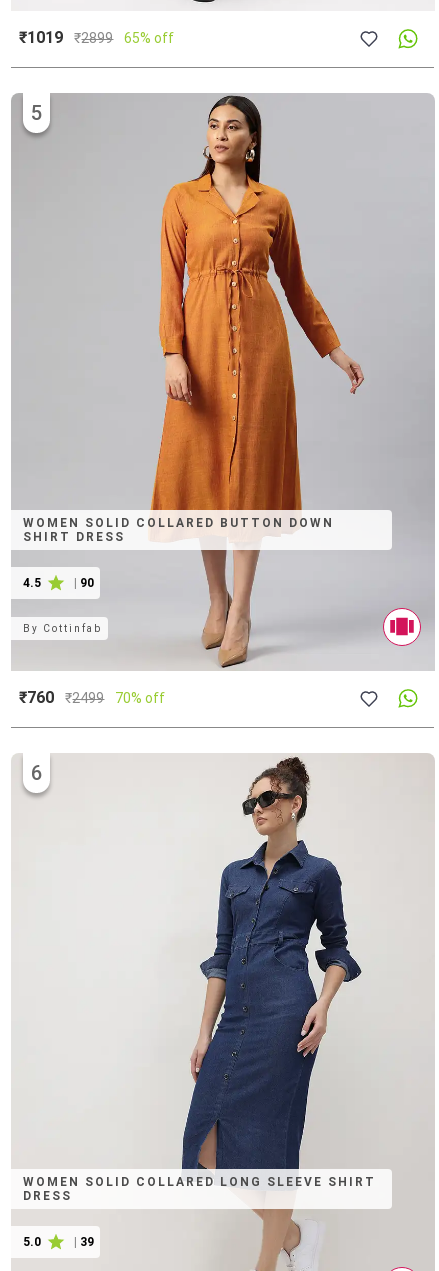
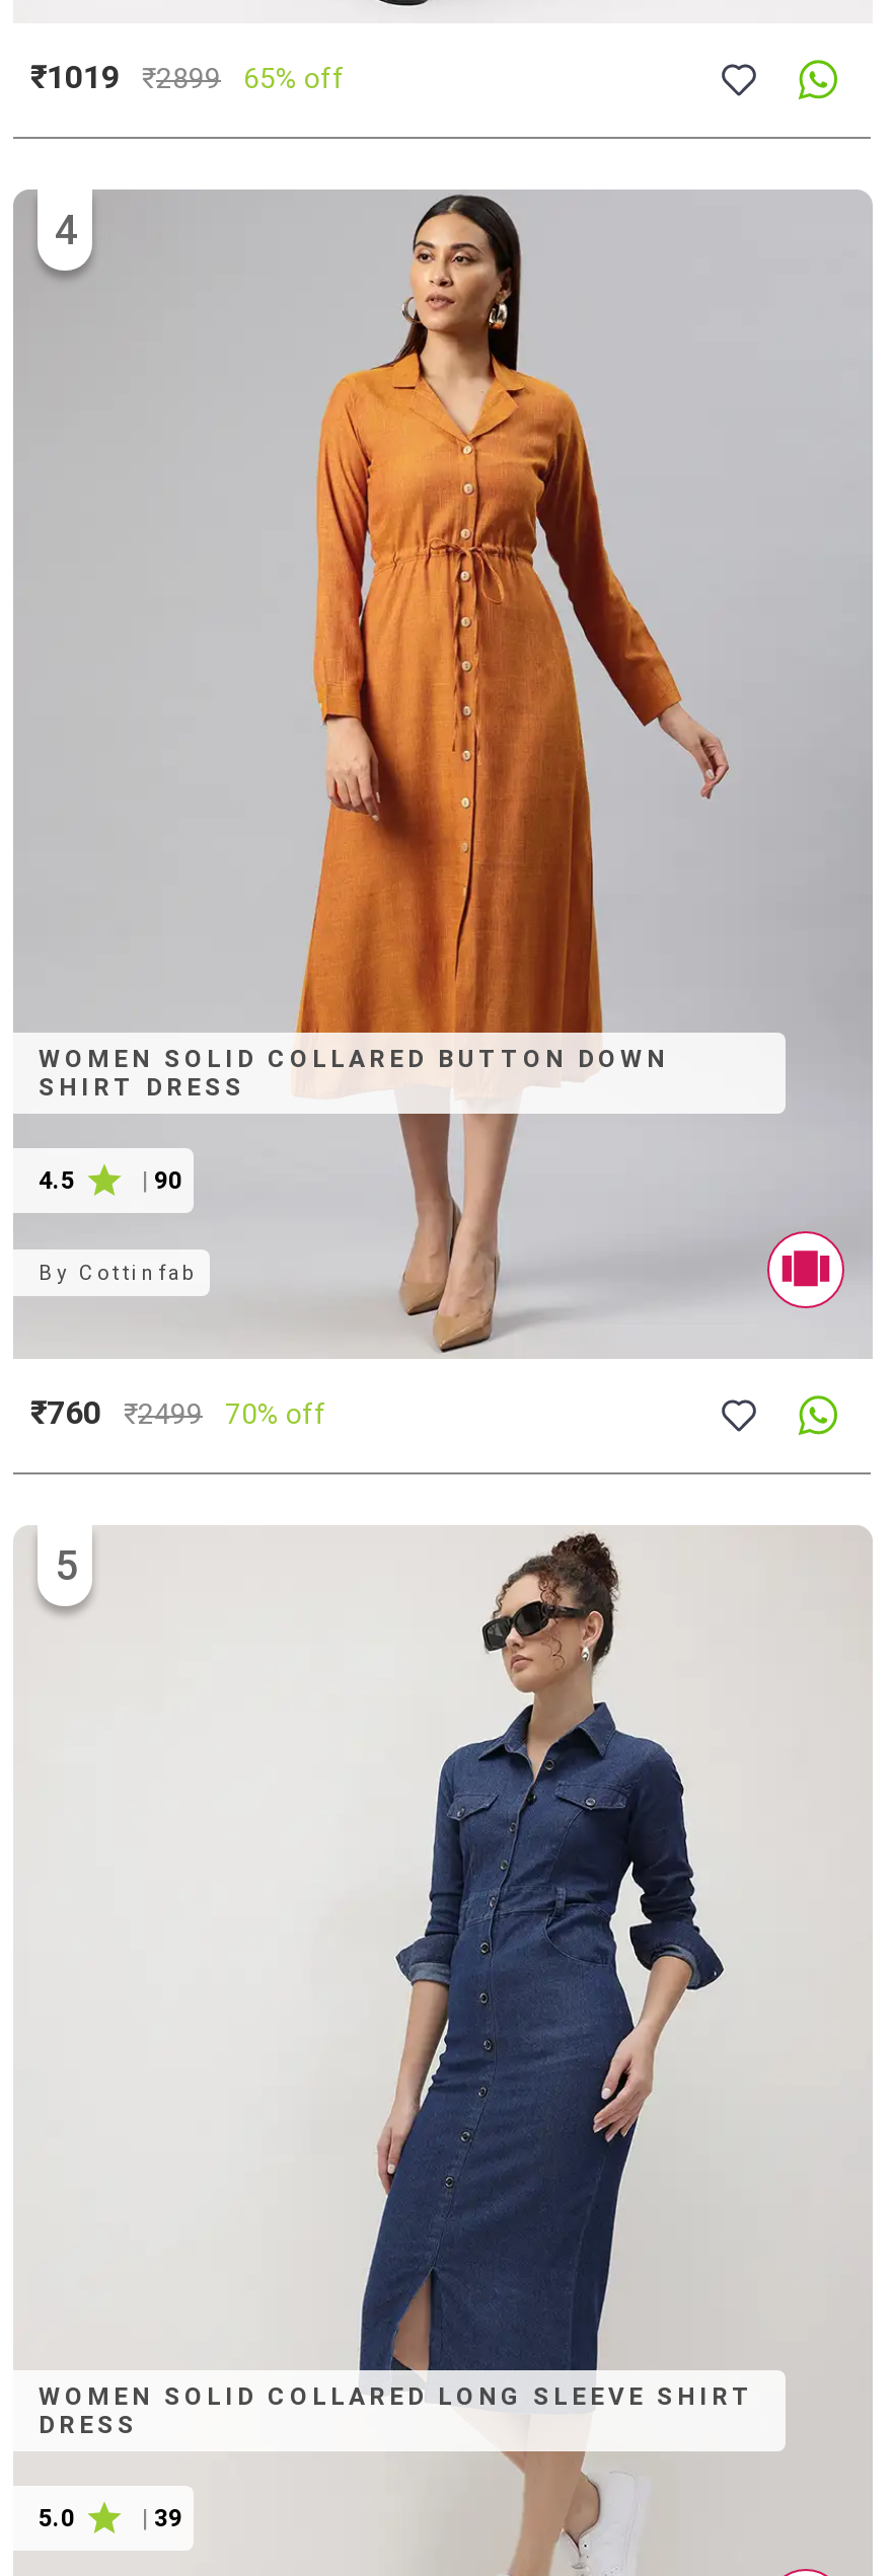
[31,101,42,125] 5 -> [55,205,77,254] 4
[31,761,42,785] 6 -> [55,1542,77,1590] 5

